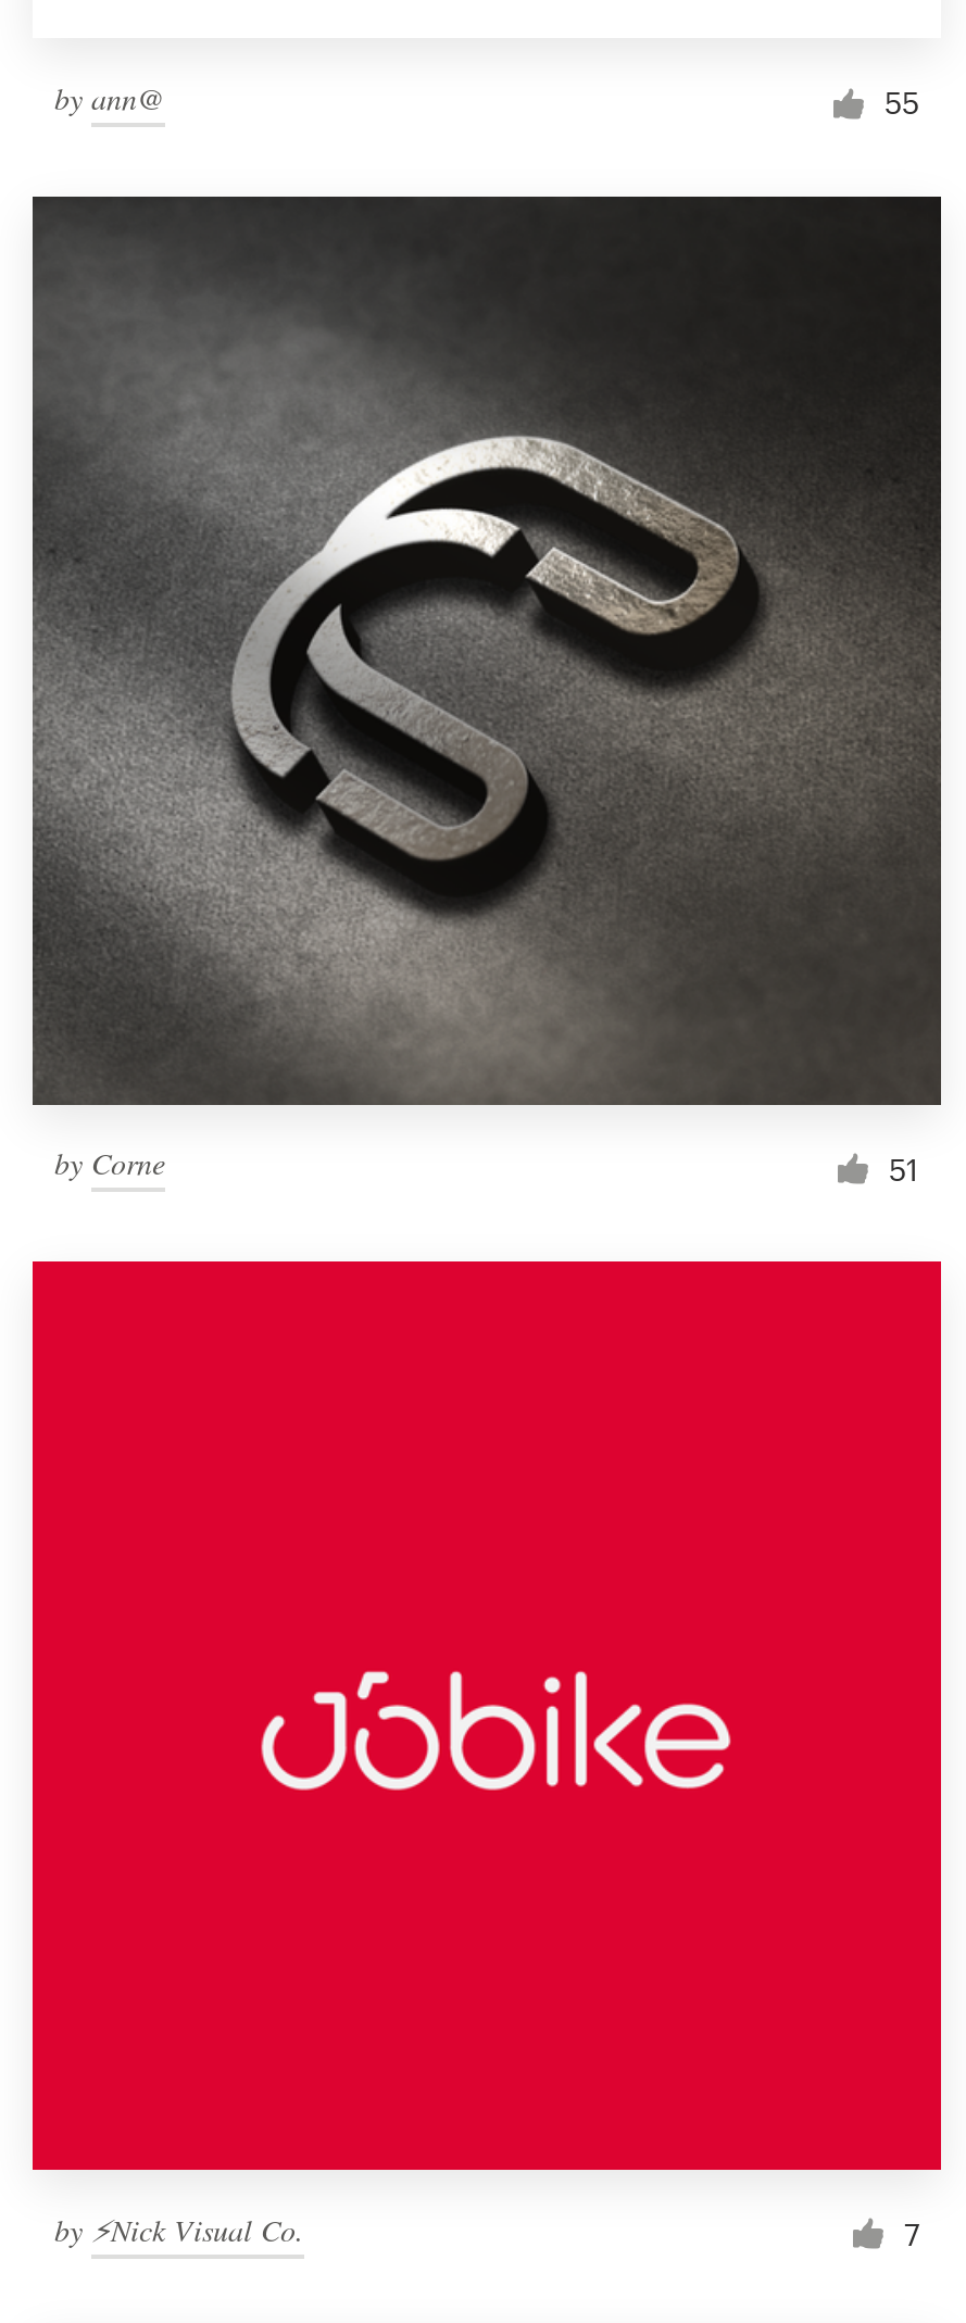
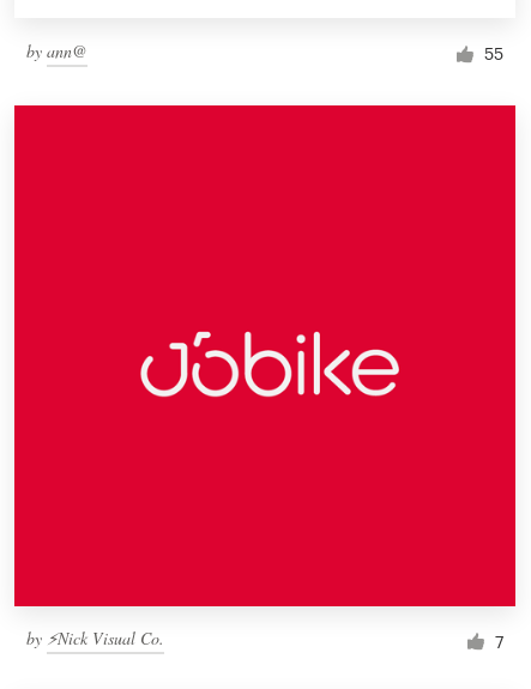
[30,194,943,1186] [image] | by Corne | 51 -> none

